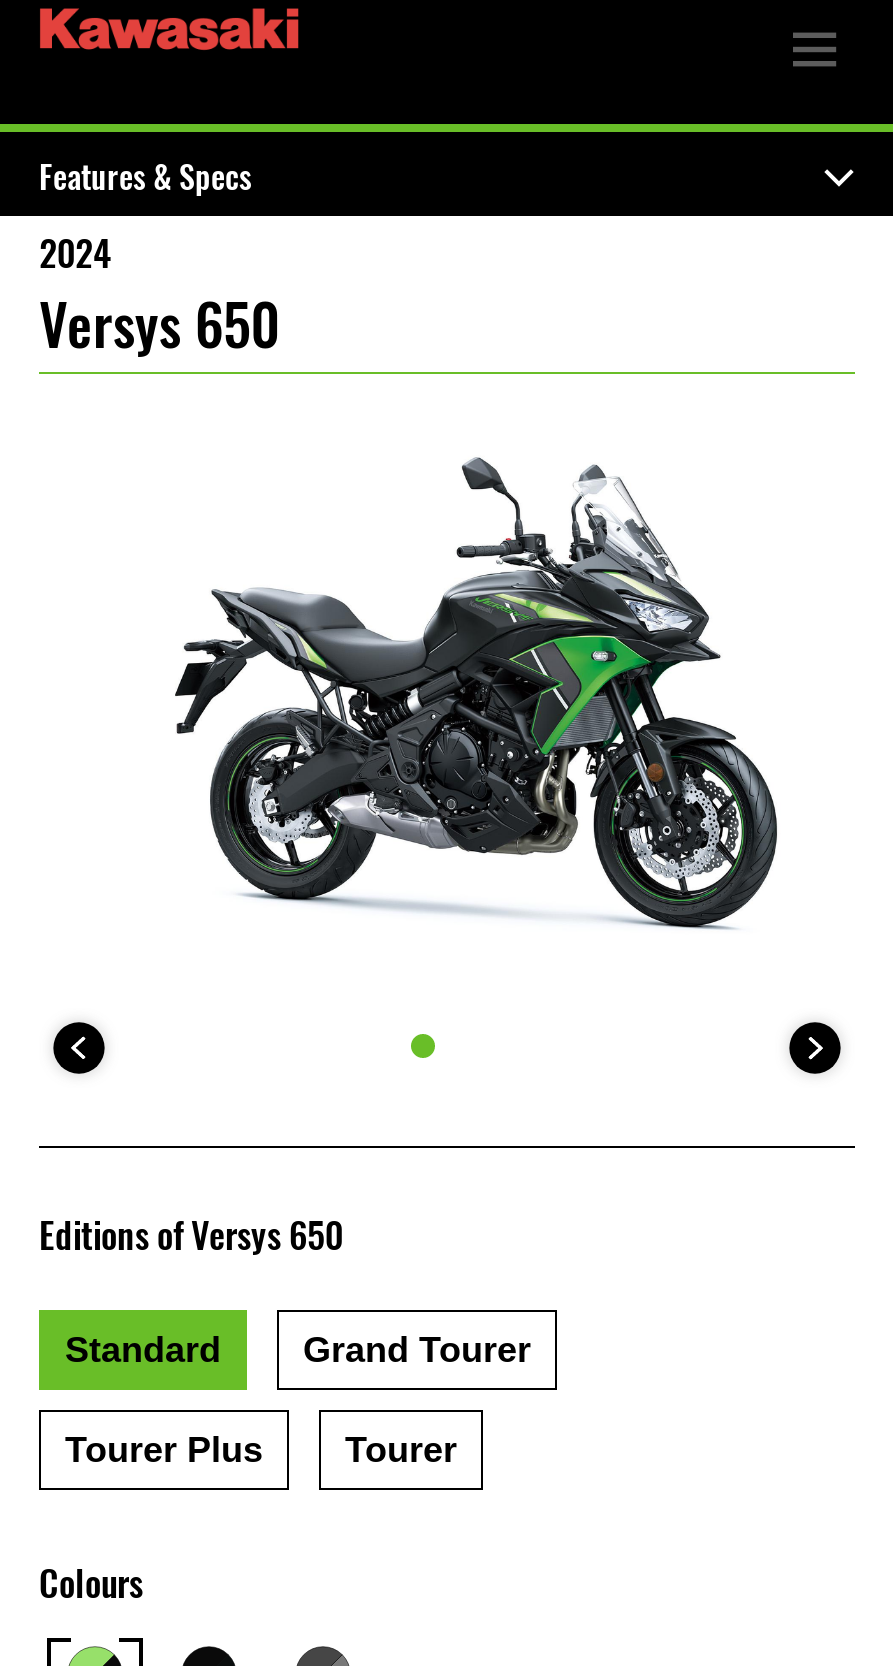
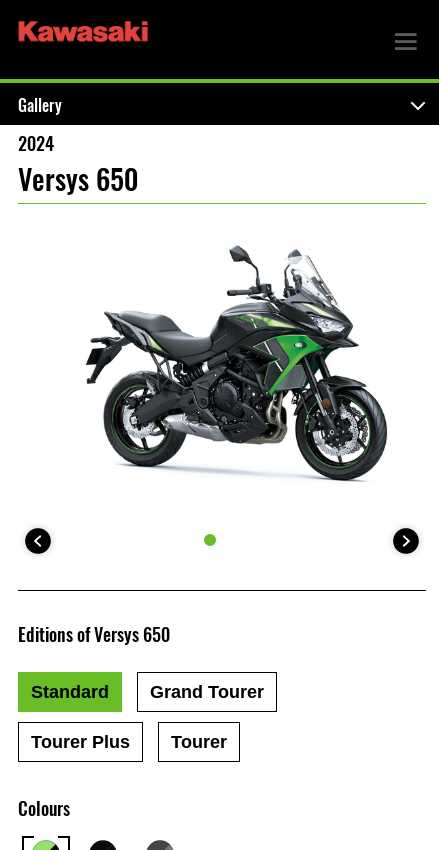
[39,156,251,198] Features & Specs -> [18,95,62,116] Gallery

